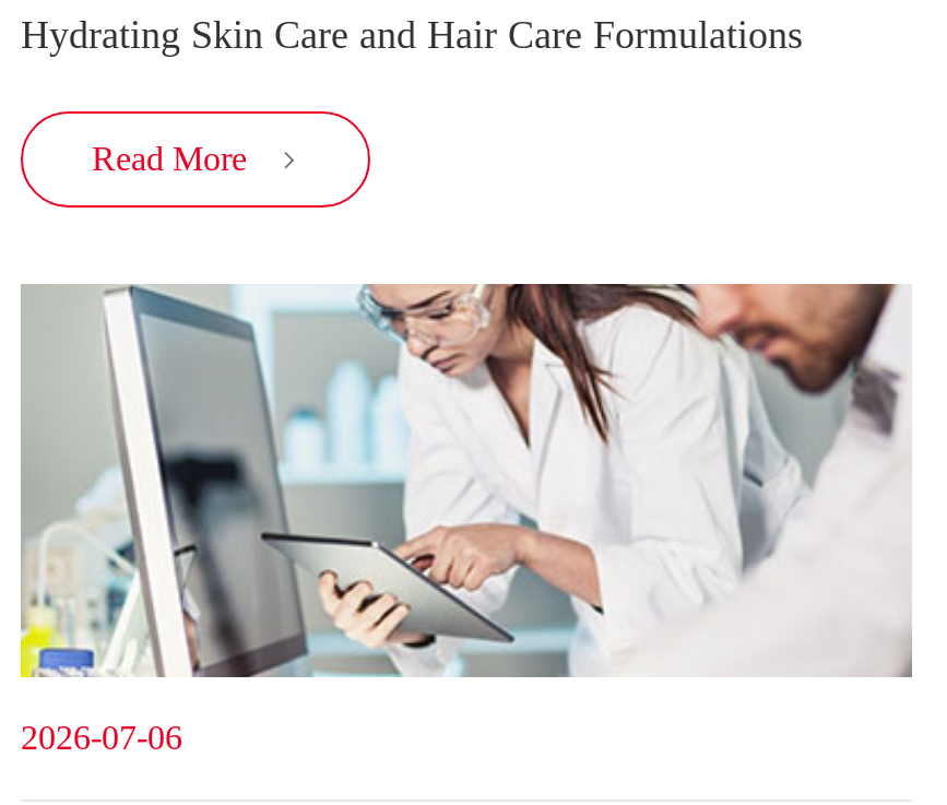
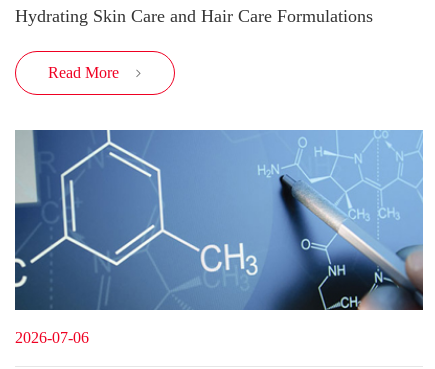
[19,282,910,679] [image] -> [14,129,423,311] [image]

